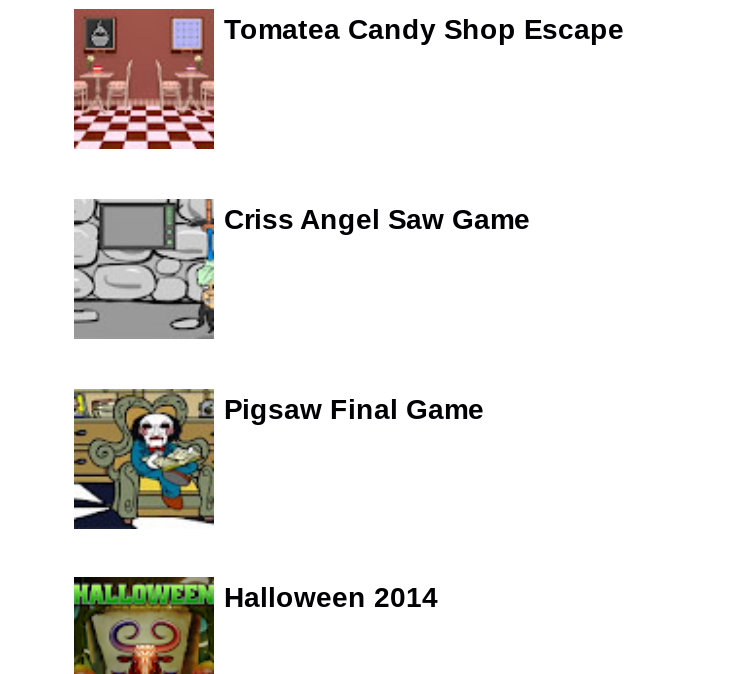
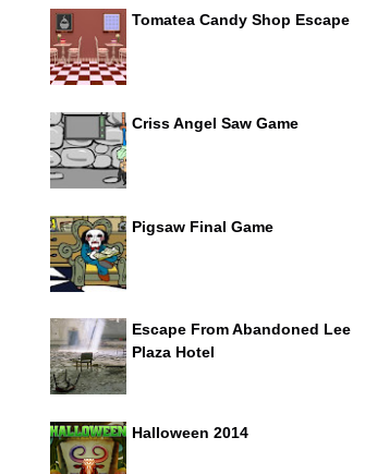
none -> [49,318,351,396] [image] | Escape From Abandoned Lee | Plaza Hotel

